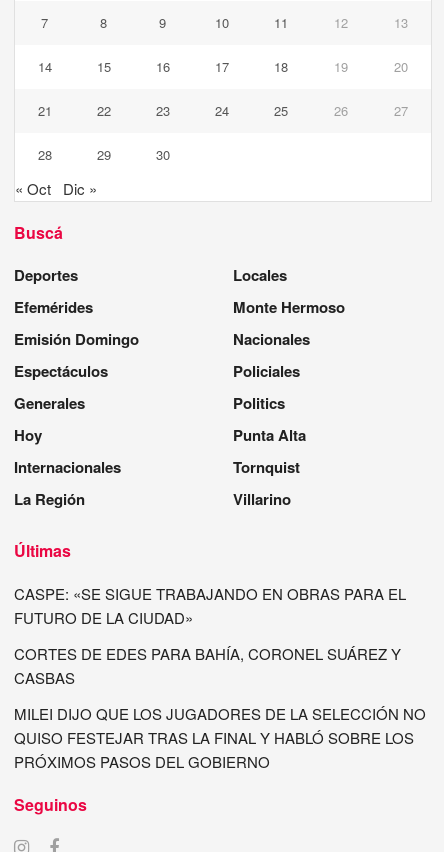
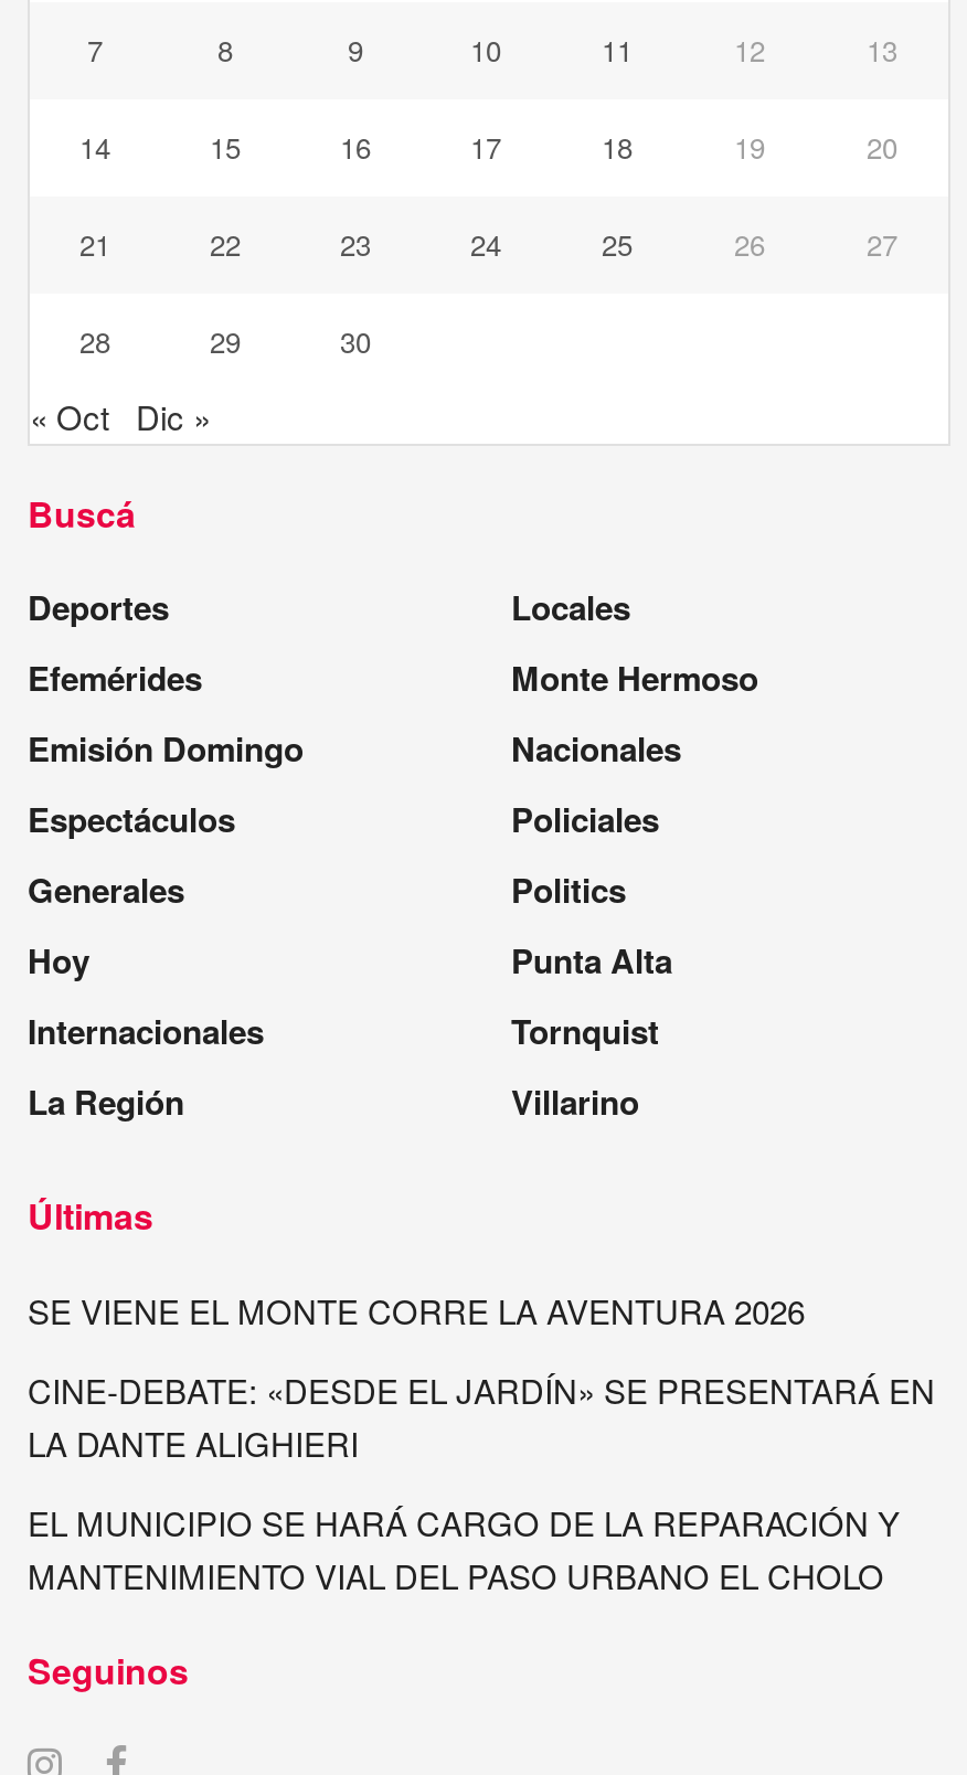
[14,583,406,628] CASPE: «SE SIGUE TRABAJANDO EN OBRAS PARA EL | FUTURO DE LA CIUDAD» -> [28,1288,805,1334] SE VIENE EL MONTE CORRE LA AVENTURA 2026
[14,643,401,688] CORTES DE EDES PARA BAHÍA, CORONEL SUÁREZ Y | CASBAS -> [28,1367,935,1467] CINE-DEBATE: «DESDE EL JARDÍN» SE PRESENTARÁ EN | LA DANTE ALIGHIERI
[14,703,426,772] MILEI DIJO QUE LOS JUGADORES DE LA SELECCIÓN NO | QUISO FESTEJAR TRAS LA FINAL Y HABLÓ SOBRE LOS | PRÓXIMOS PASOS DEL GOBIERNO -> [28,1500,900,1599] EL MUNICIPIO SE HARÁ CARGO DE LA REPARACIÓN Y | MANTENIMIENTO VIAL DEL PASO URBANO EL CHOLO

